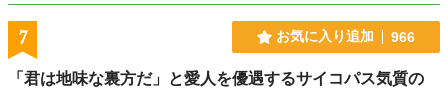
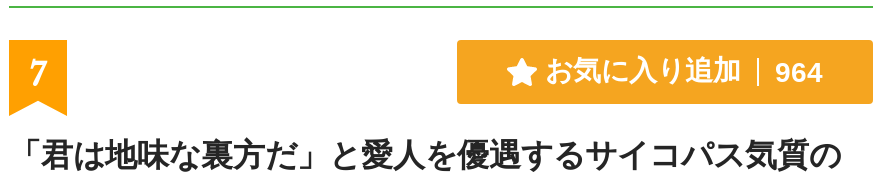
[276,28,415,45] お気に入り追加 966 -> [545,54,823,88] お気に入り追加 964

